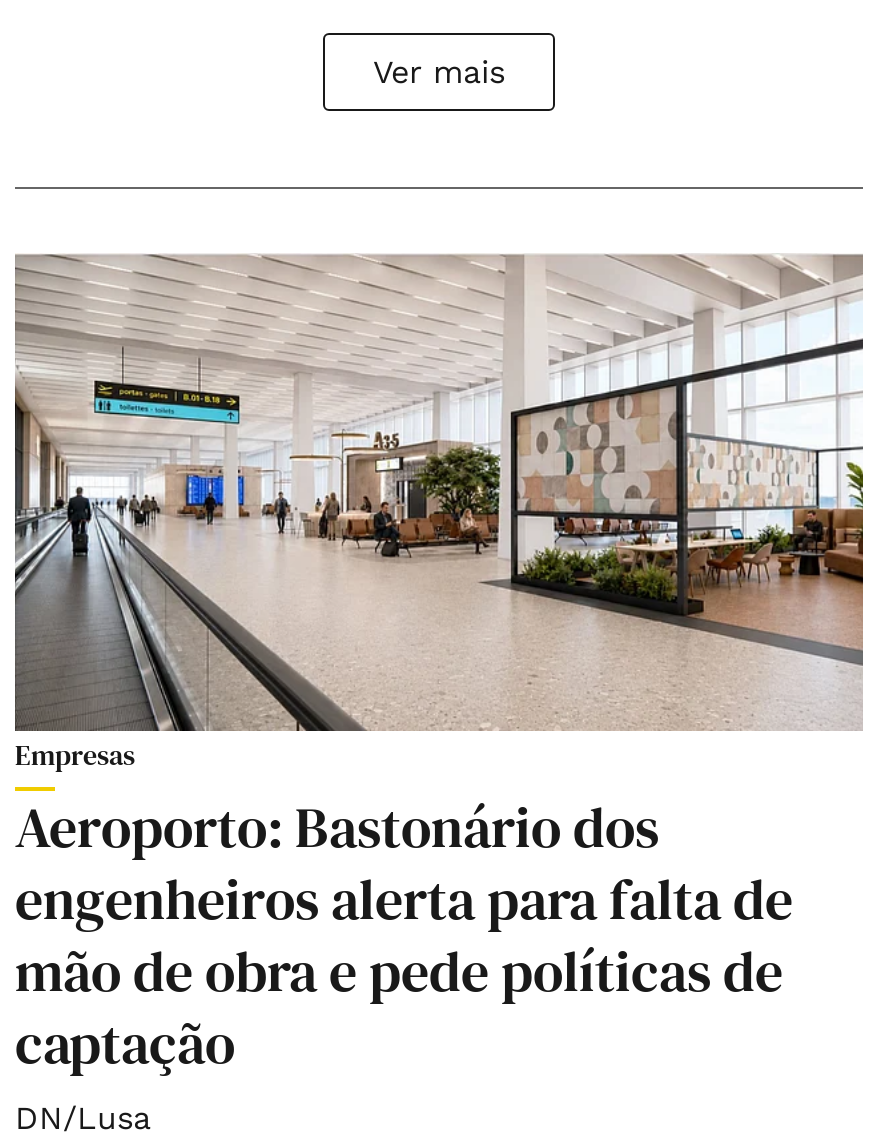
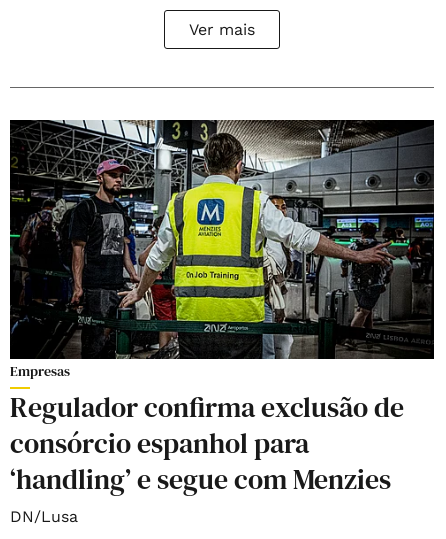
[13,253,865,1081] [image] | Aeroporto: Bastonário dos | engenheiros alerta para falta de | mão de obra e pede políticas de | captação -> [9,119,435,498] [image] | Regulador confirma exclusão de | consórcio espanhol para | ‘handling’ e segue com Menzies

